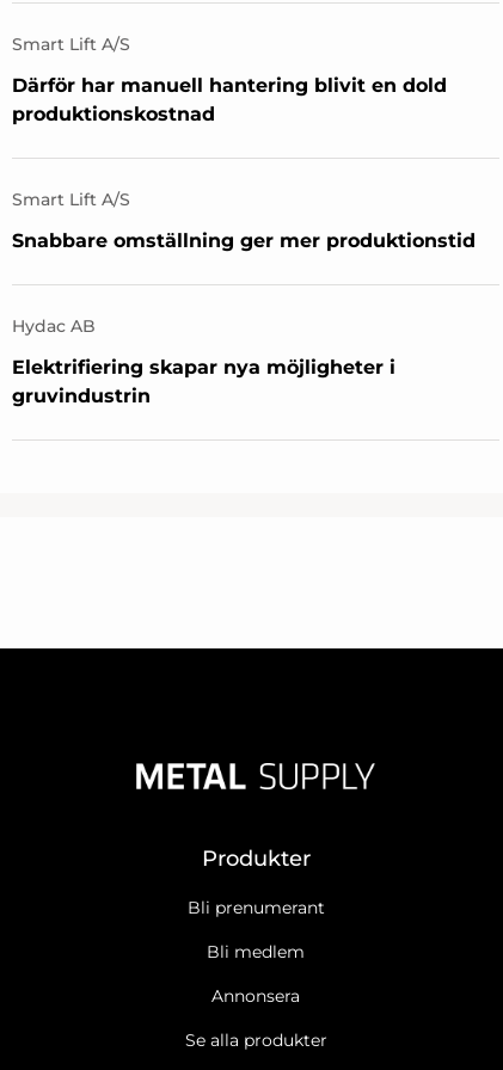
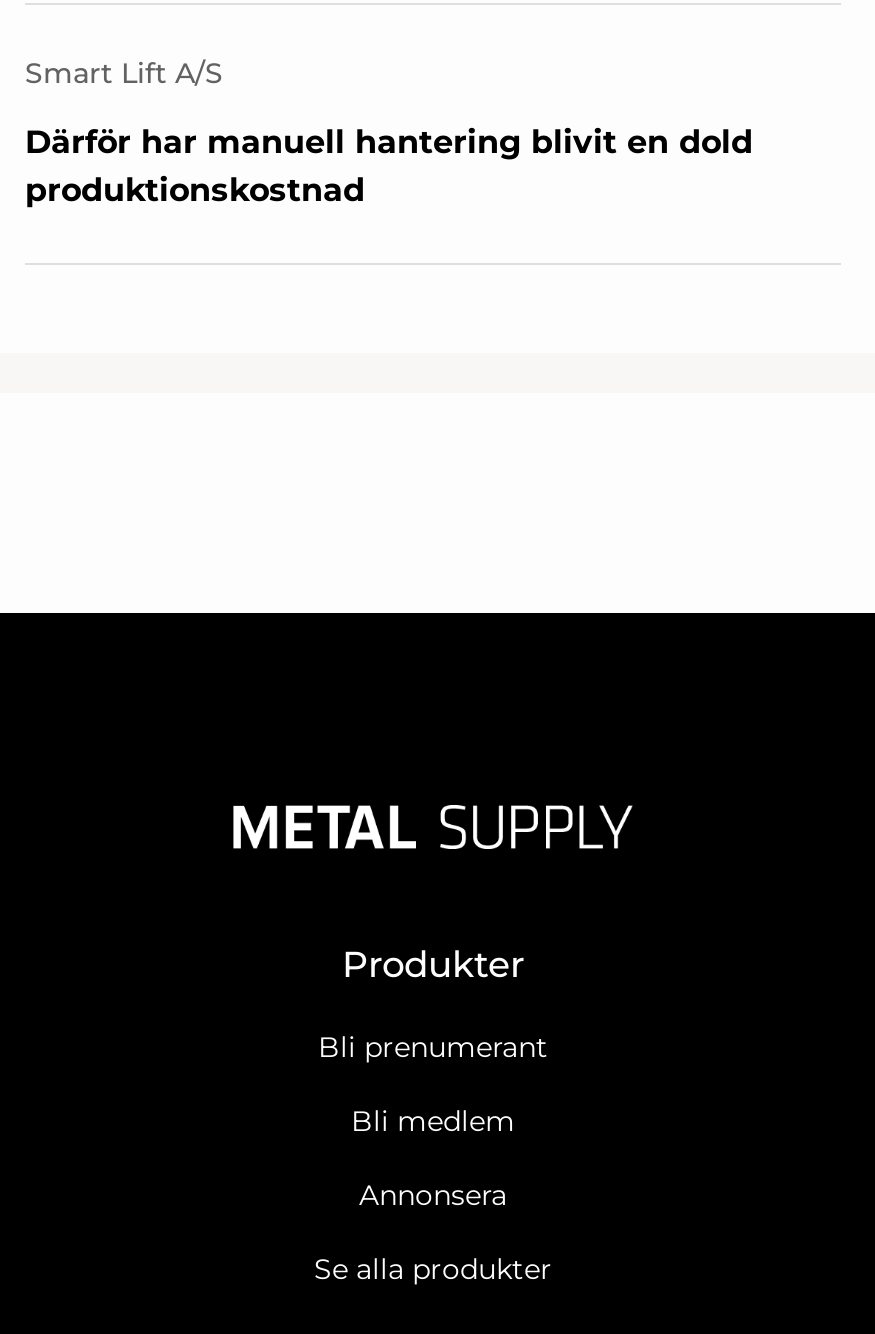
[12,188,476,251] Smart Lift A/S | Snabbare omställning ger mer produktionstid -> none
[12,315,395,407] Hydac AB | Elektrifiering skapar nya möjligheter i | gruvindustrin -> none

